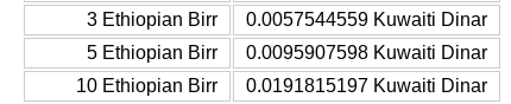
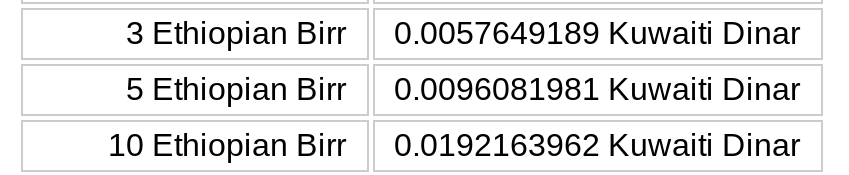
[245,9,487,29] 0.0057544559 Kuwaiti Dinar -> [394,15,800,49] 0.0057649189 Kuwaiti Dinar
[245,42,487,62] 0.0095907598 Kuwaiti Dinar -> [394,71,800,105] 0.0096081981 Kuwaiti Dinar
[245,75,487,95] 0.0191815197 Kuwaiti Dinar -> [394,127,800,161] 0.0192163962 Kuwaiti Dinar

